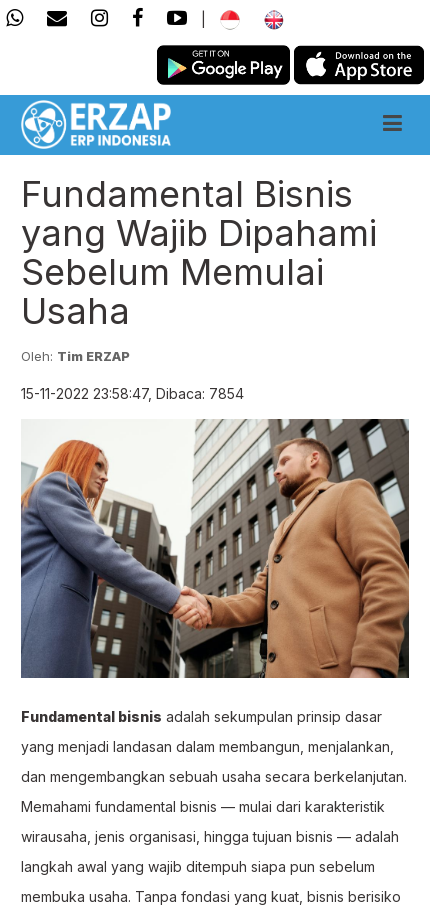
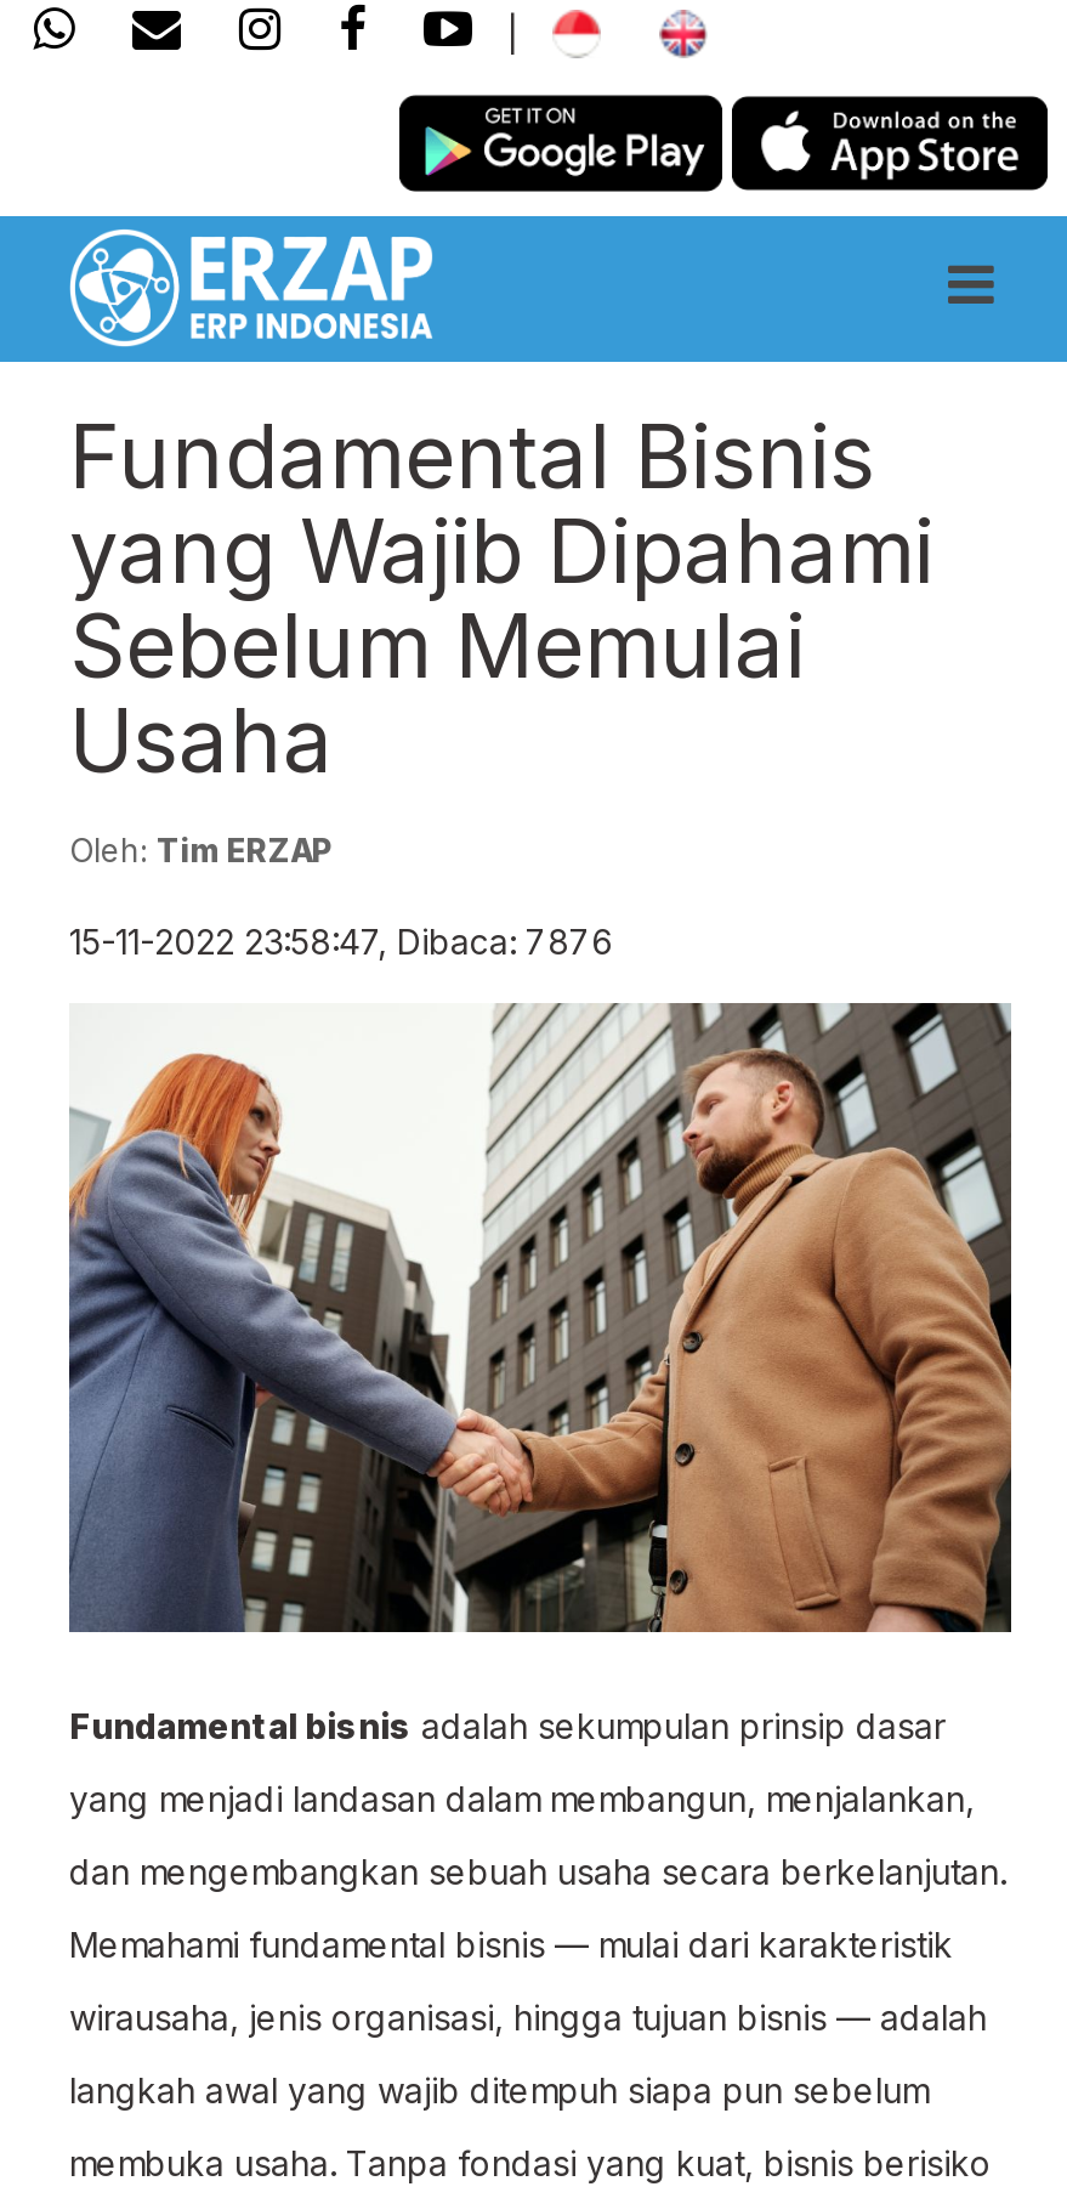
[21,385,244,402] 15-11-2022 23:58:47, Dibaca: 7854 -> [69,920,613,962] 15-11-2022 23:58:47, Dibaca: 7876

